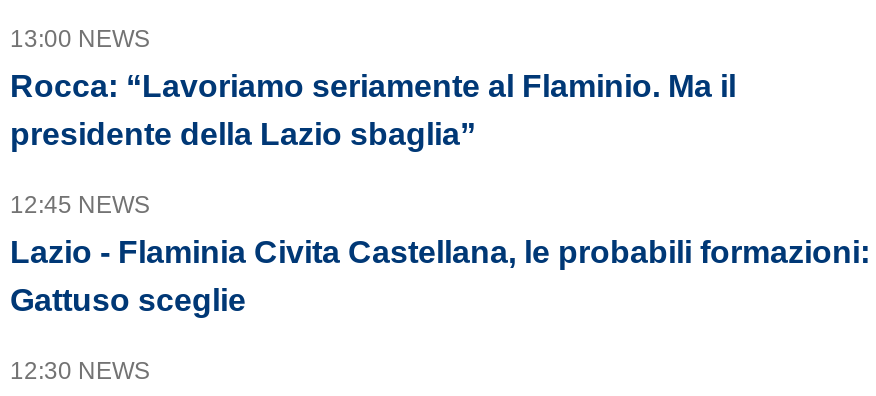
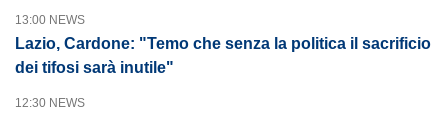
[10,70,870,318] Rocca: “Lavoriamo seriamente al Flaminio. Ma il | presidente della Lazio sbaglia” | 12:45 NEWS | Lazio - Flaminia Civita Castellana, le probabili formazioni: | Gattuso sceglie -> [15,35,431,76] Lazio, Cardone: "Temo che senza la politica il sacrificio | dei tifosi sarà inutile"

